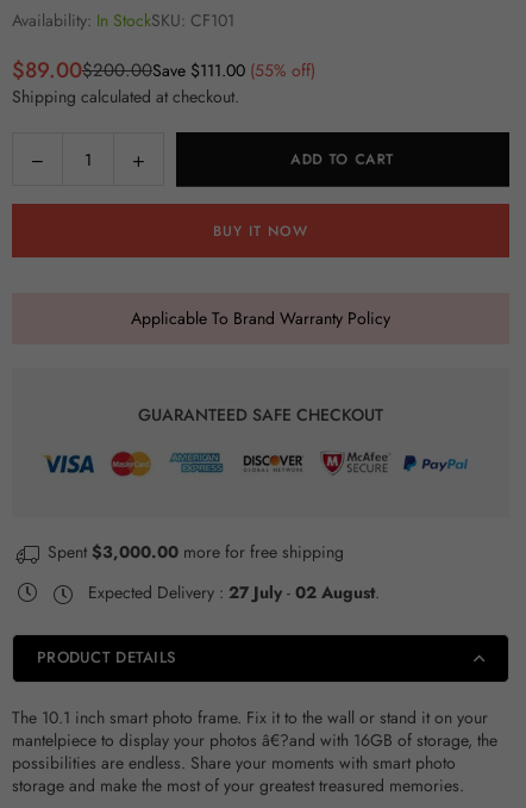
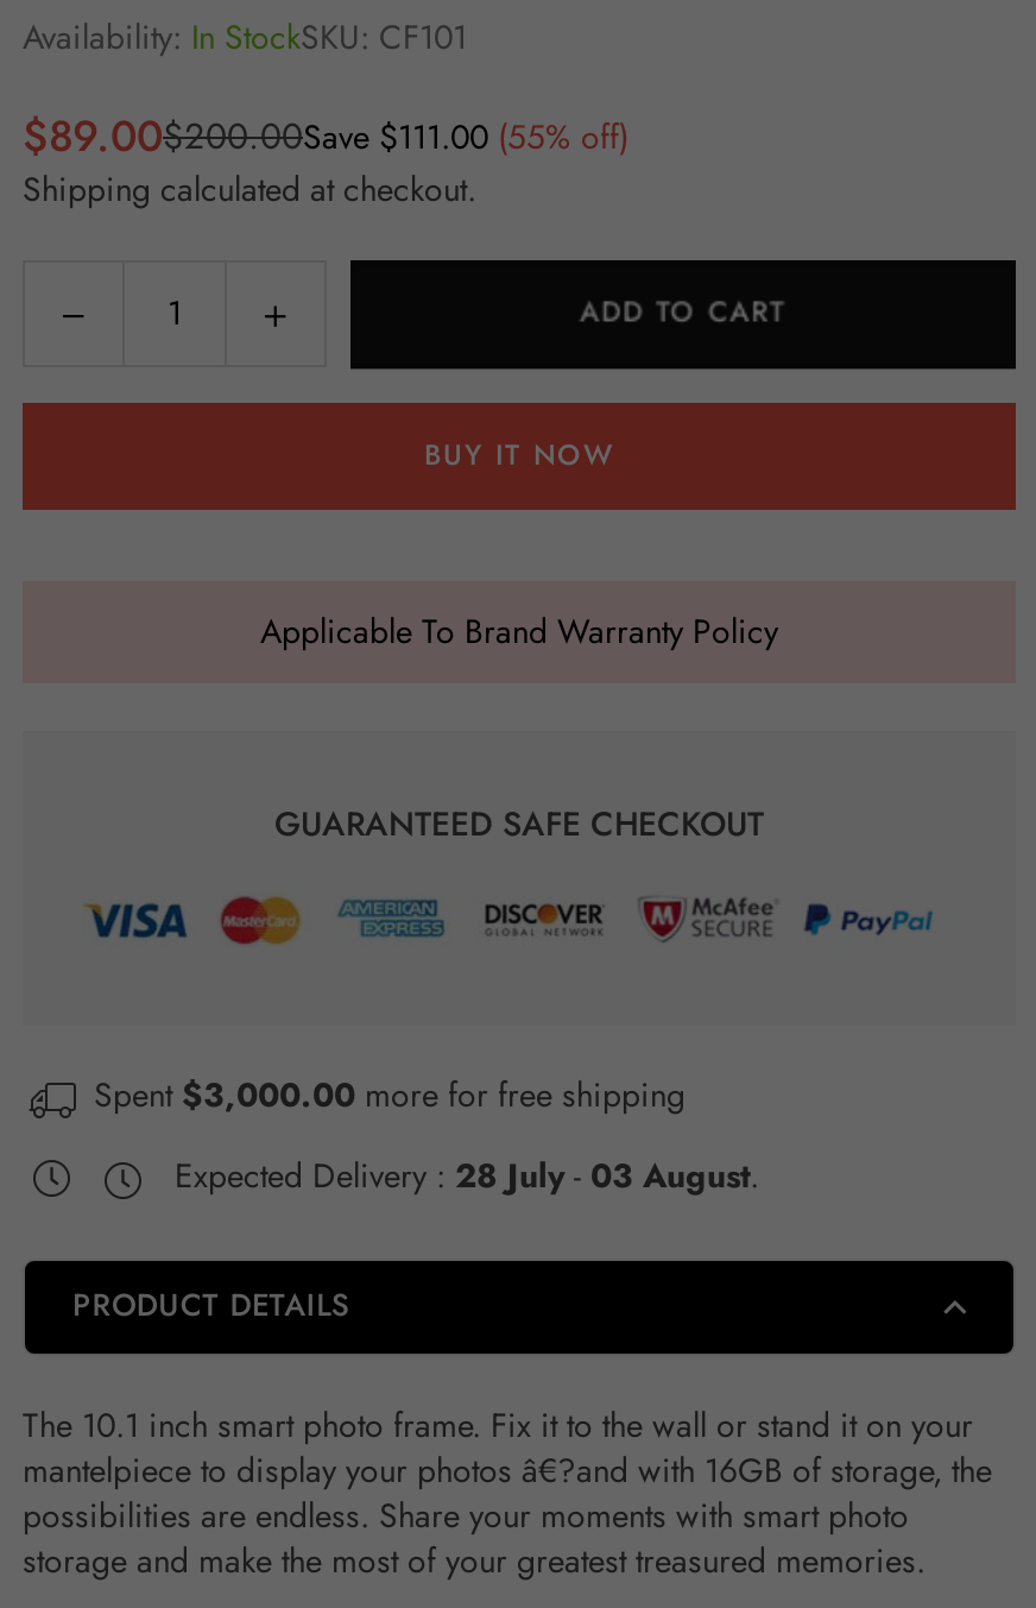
[83,580,380,604] Expected Delivery : 27 July - 02 August. -> [165,1153,759,1200] Expected Delivery : 28 July - 03 August.

